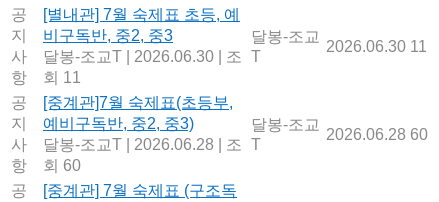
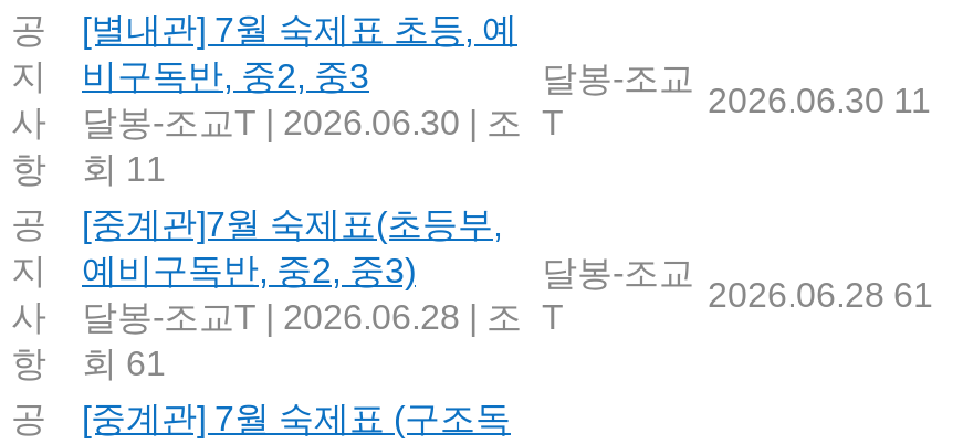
[326,126,428,143] 2026.06.28 60 -> [708,277,933,315] 2026.06.28 61
[11,157,81,174] 항 회 60 -> [11,345,166,383] 항 회 61

